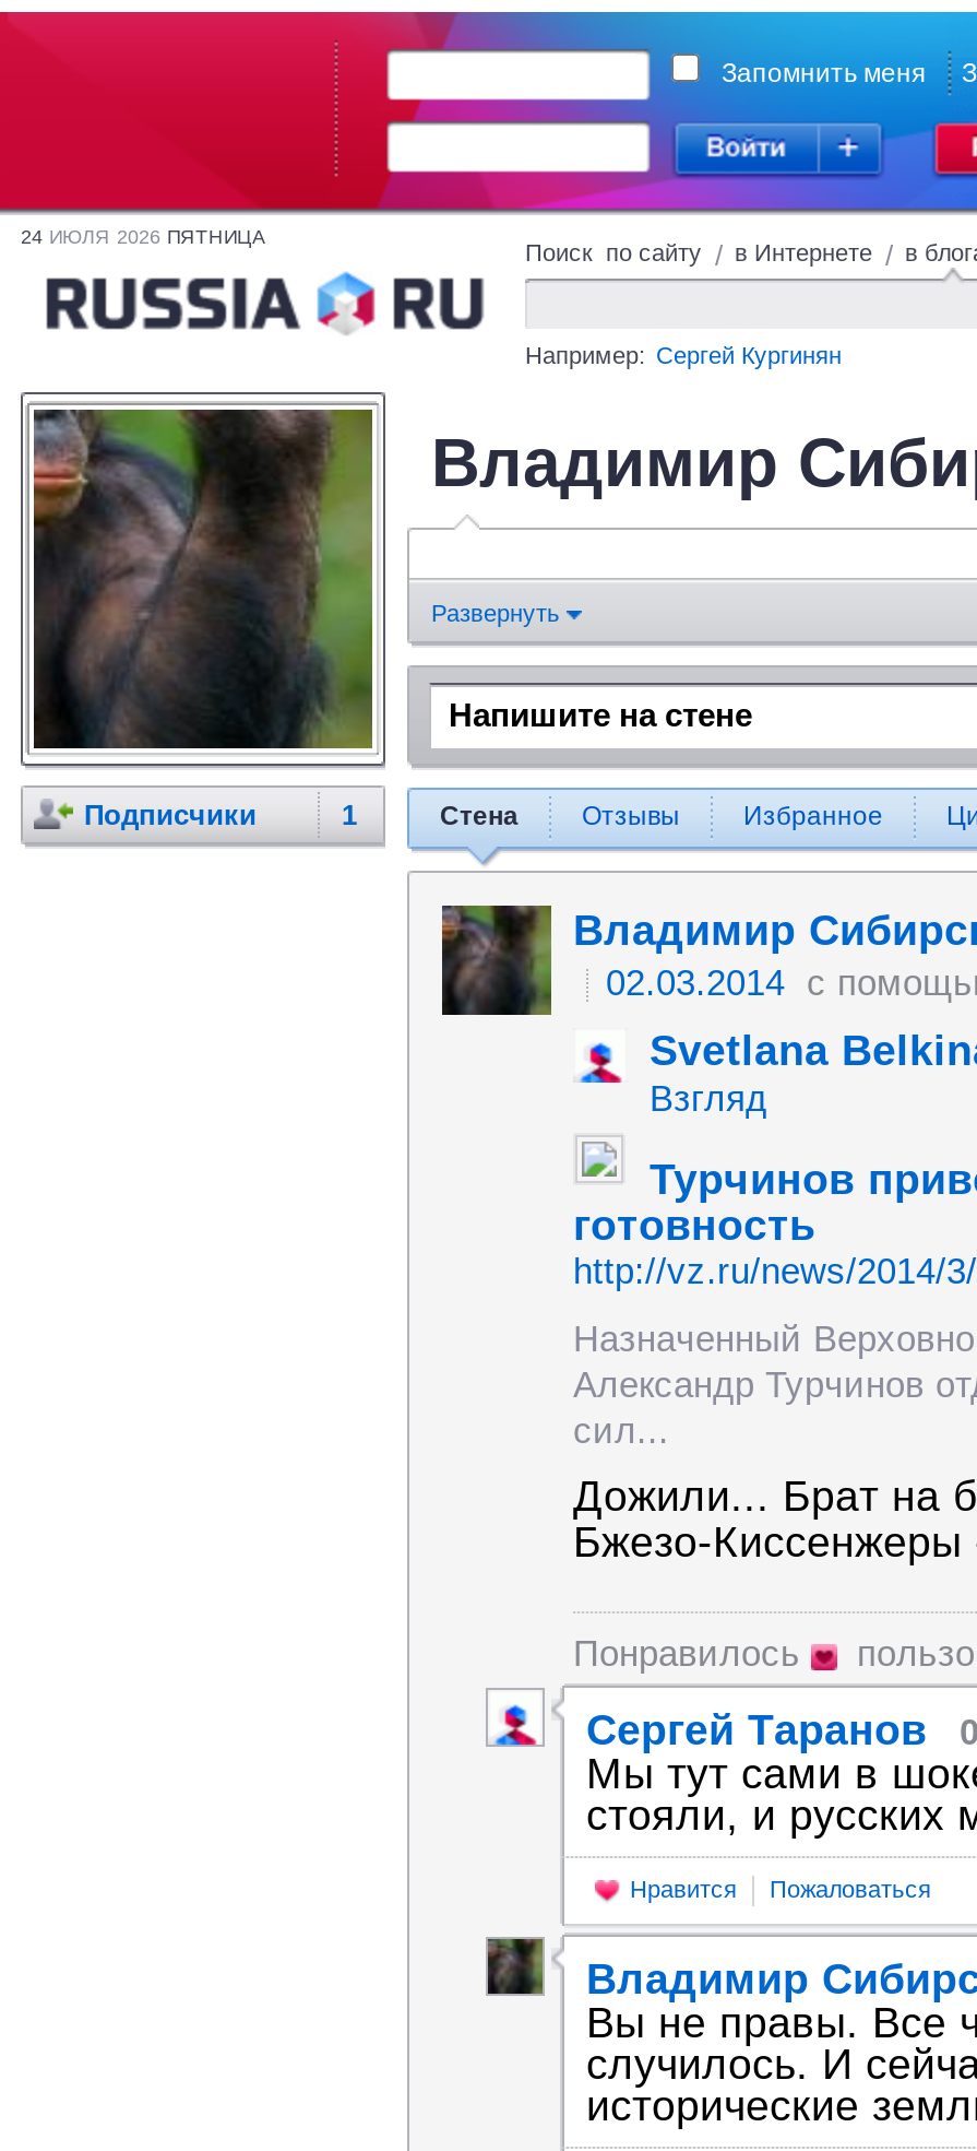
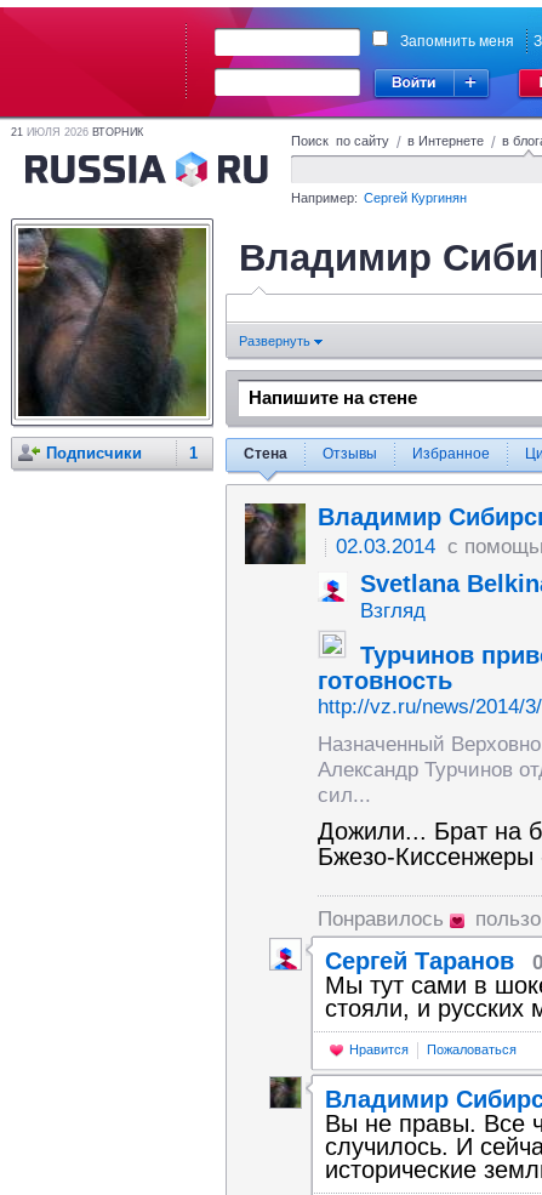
[21,226,265,248] 24 ИЮЛЯ 2026 ПЯТНИЦА -> [11,126,143,138] 21 ИЮЛЯ 2026 ВТОРНИК

